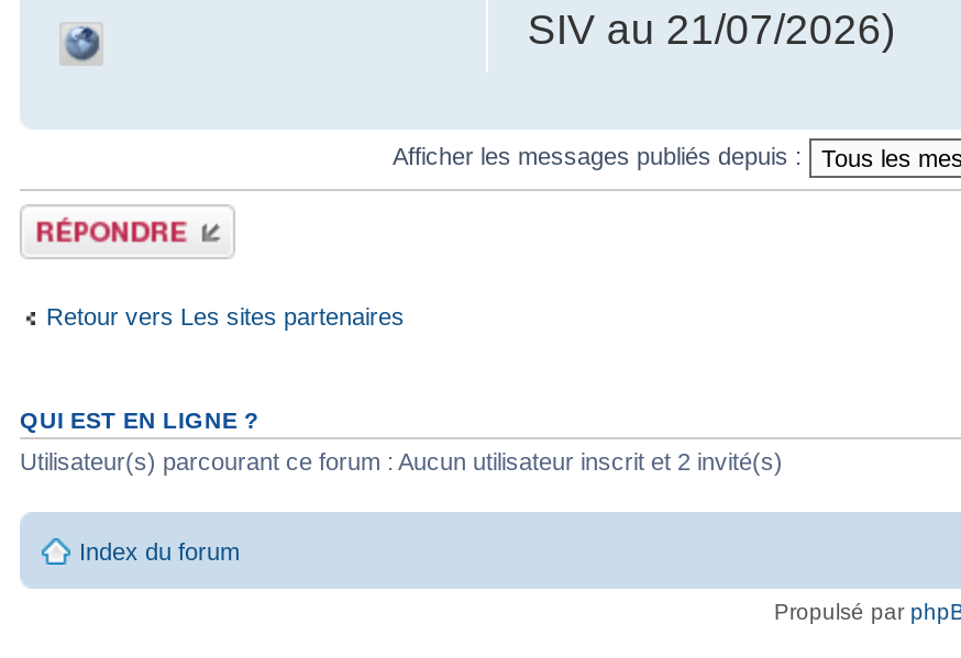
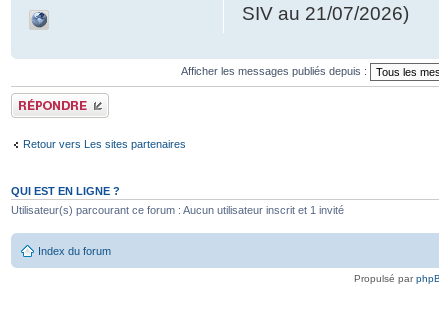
[20,448,783,474] Utilisateur(s) parcourant ce forum : Aucun utilisateur inscrit et 2 invité(s) -> [11,204,344,216] Utilisateur(s) parcourant ce forum : Aucun utilisateur inscrit et 1 invité

